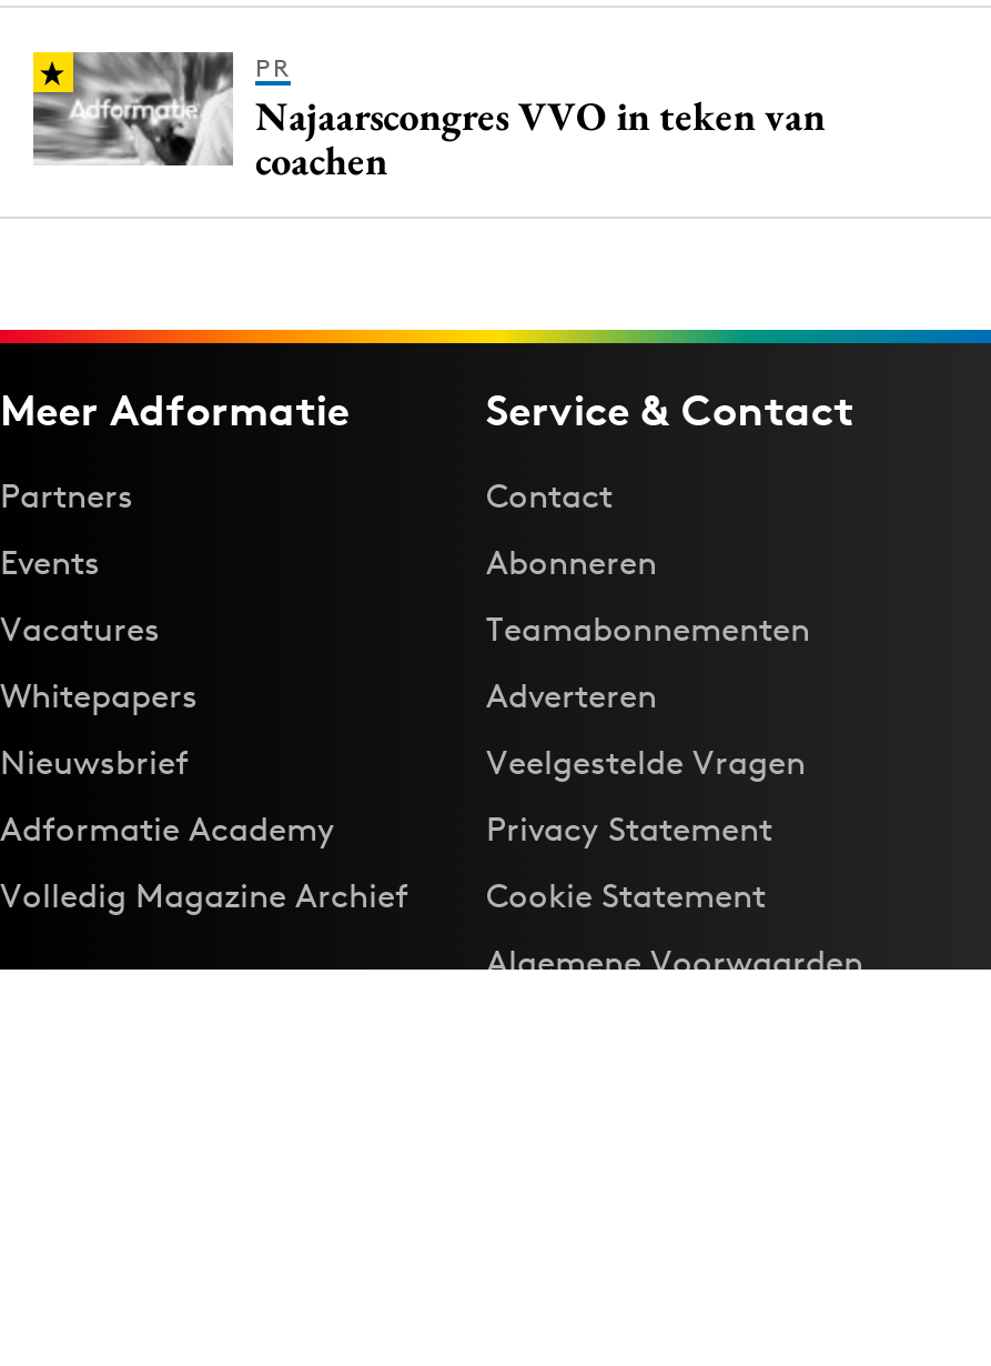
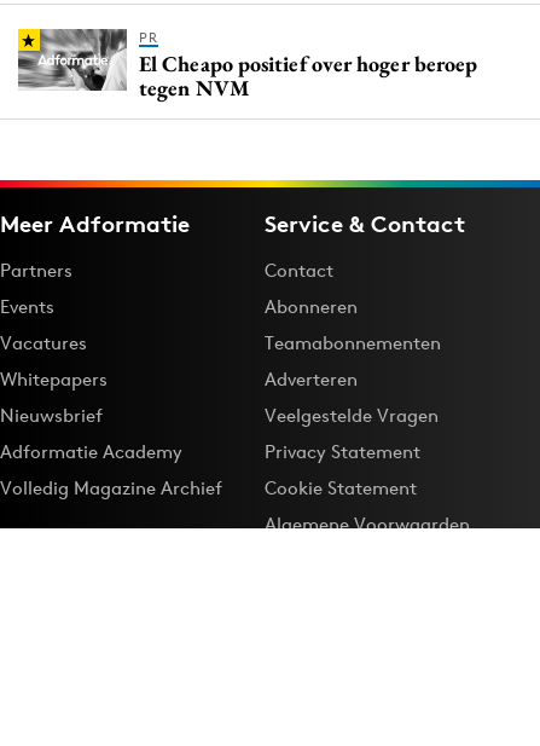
[255,90,825,186] Najaarscongres VVO in teken van | coachen -> [139,50,477,102] El Cheapo positief over hoger beroep | tegen NVM

